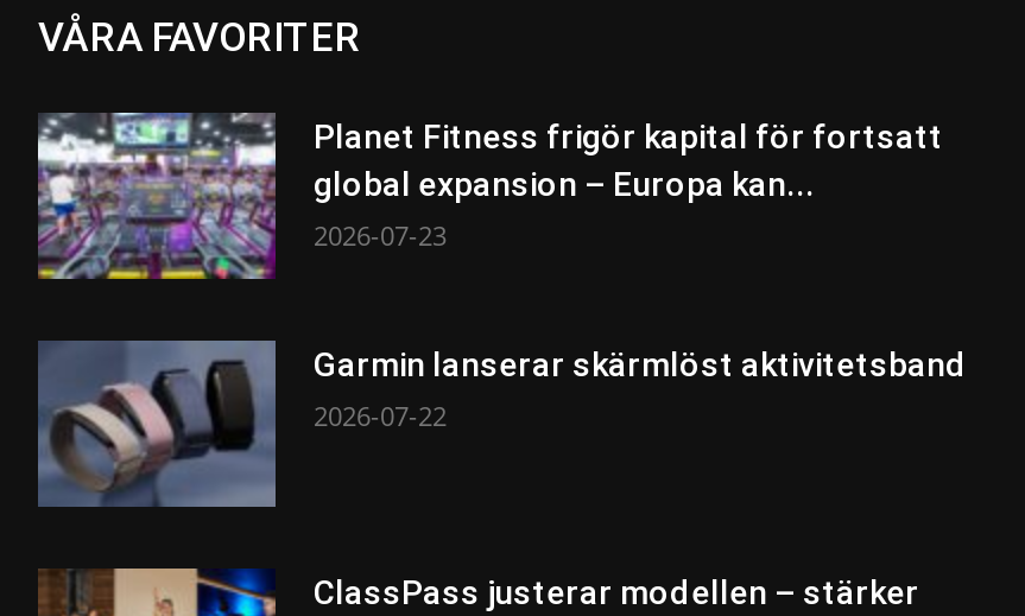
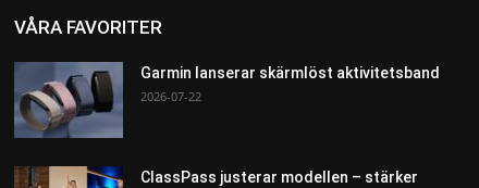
[36,113,943,281] [image] | Planet Fitness frigör kapital för fortsatt | global expansion – Europa kan... | 2026-07-23 -> none

